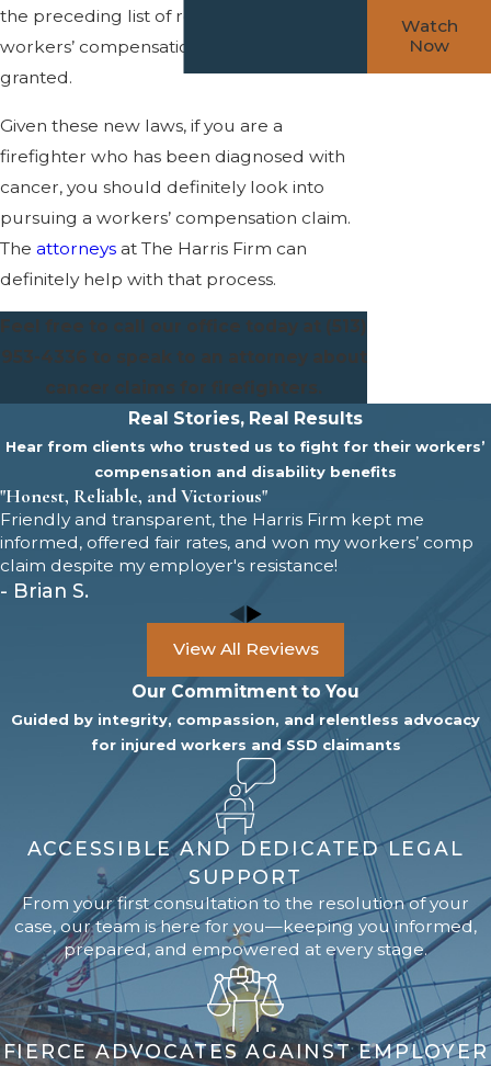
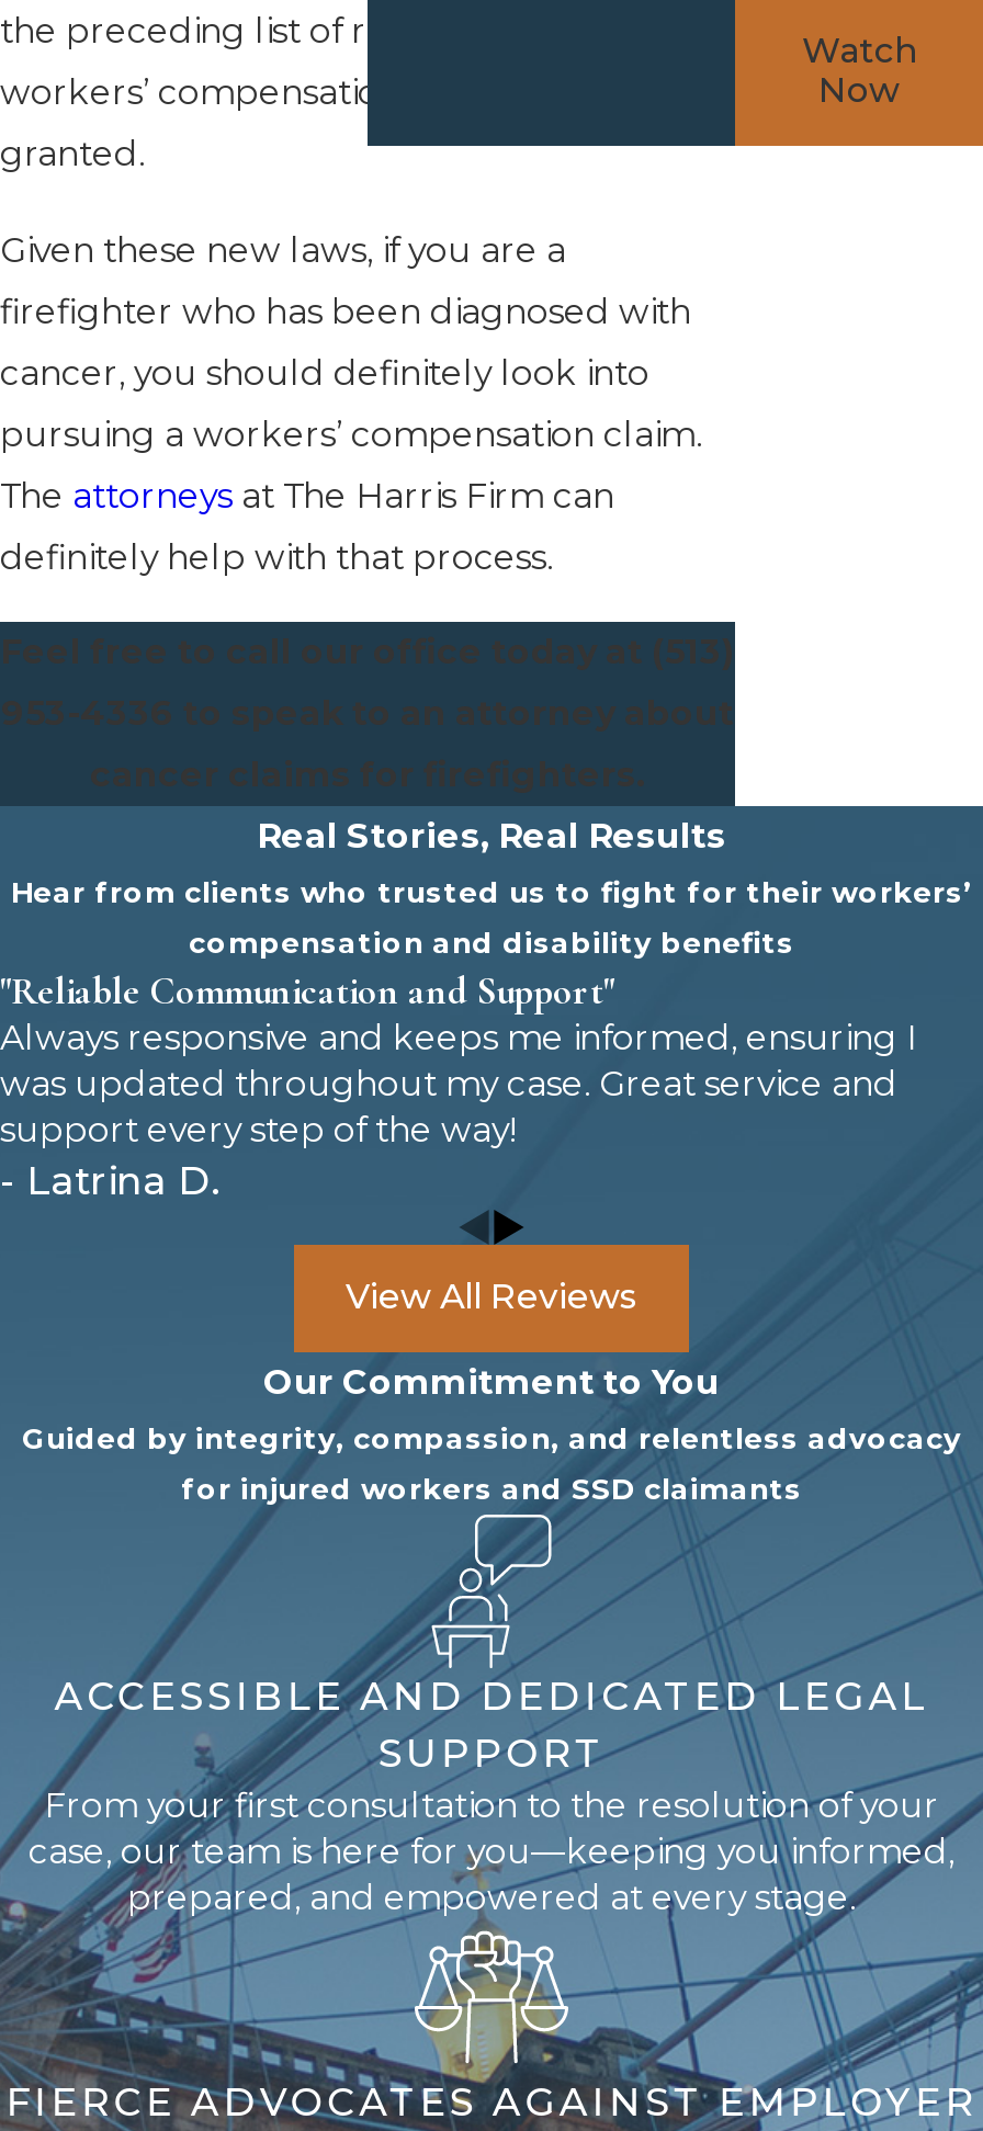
[0,485,473,602] "Honest, Reliable, and Victorious" | Friendly and transparent, the Harris Firm kept me | informed, offered fair rates, and won my workers’ comp | claim despite my employer's resistance! | - Brian S. -> [0,969,917,1203] "Reliable Communication and Support" | Always responsive and keeps me informed, ensuring I | was updated throughout my case. Great service and | support every step of the way! | - Latrina D.

